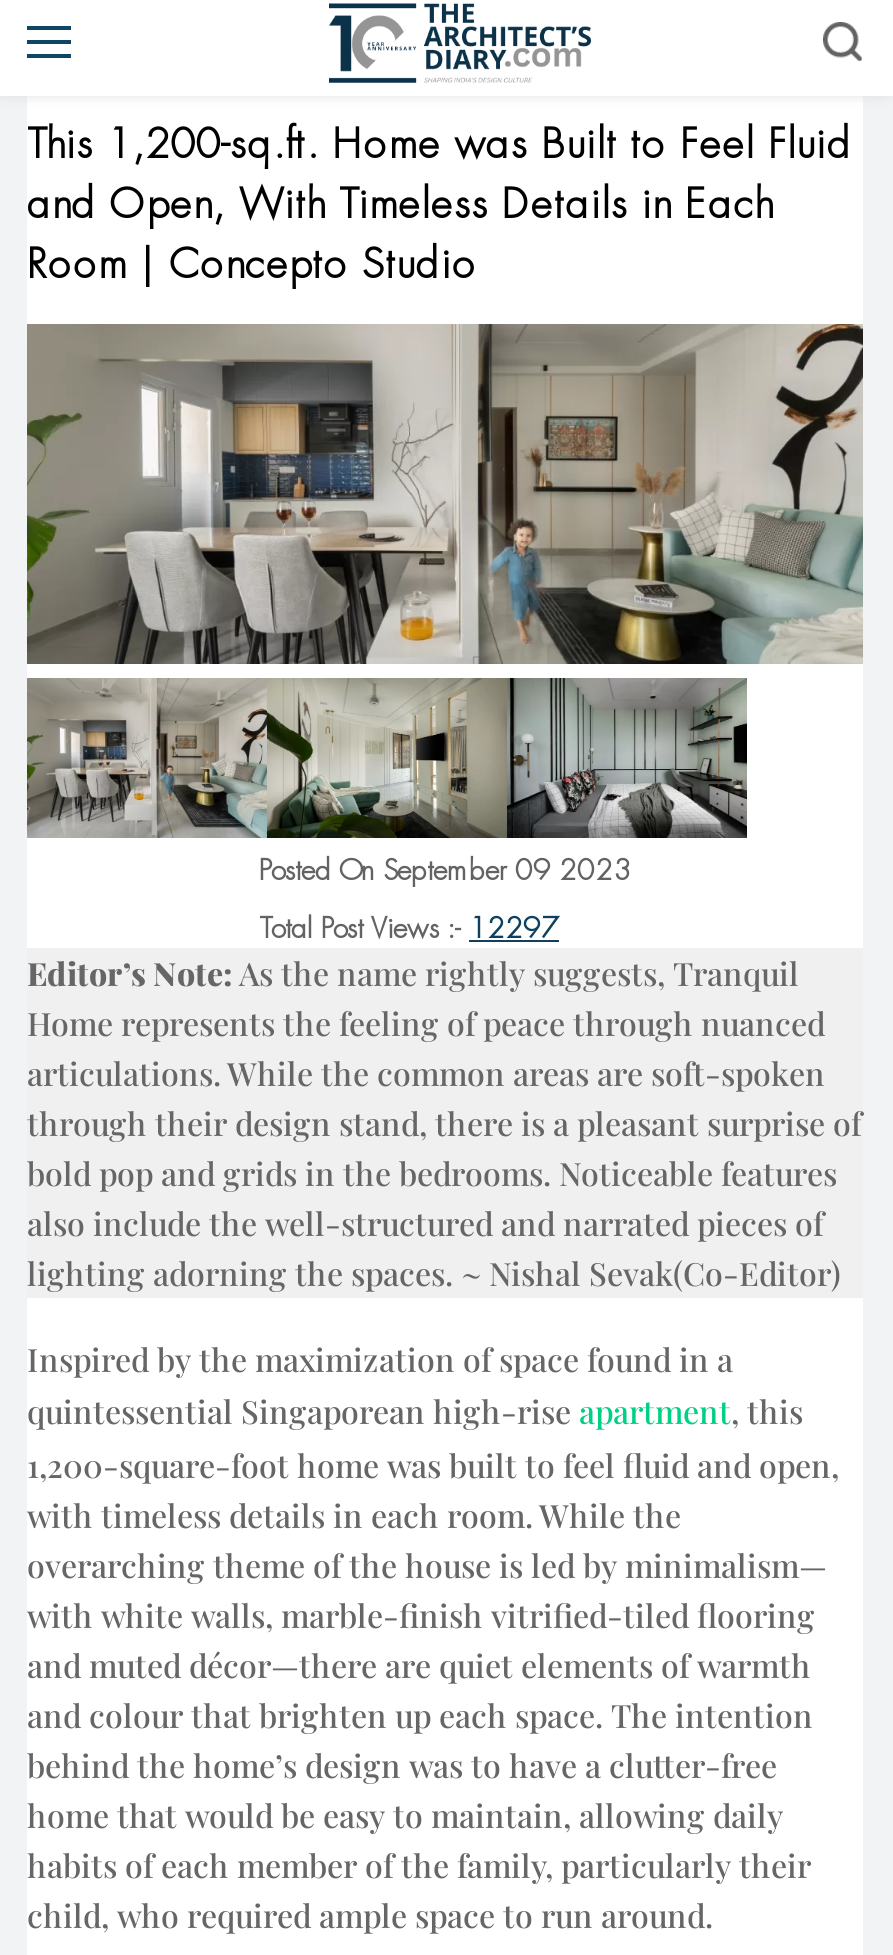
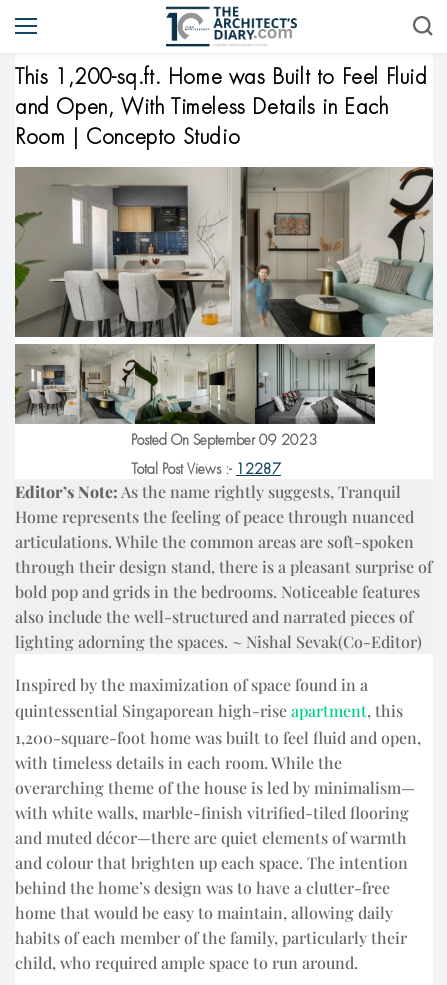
[259,910,559,946] Total Post Views :- 12297 -> [131,460,281,478] Total Post Views :- 12287

